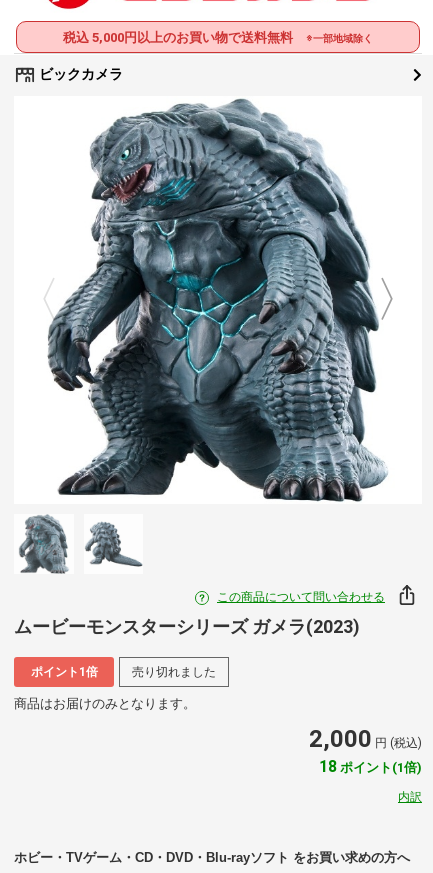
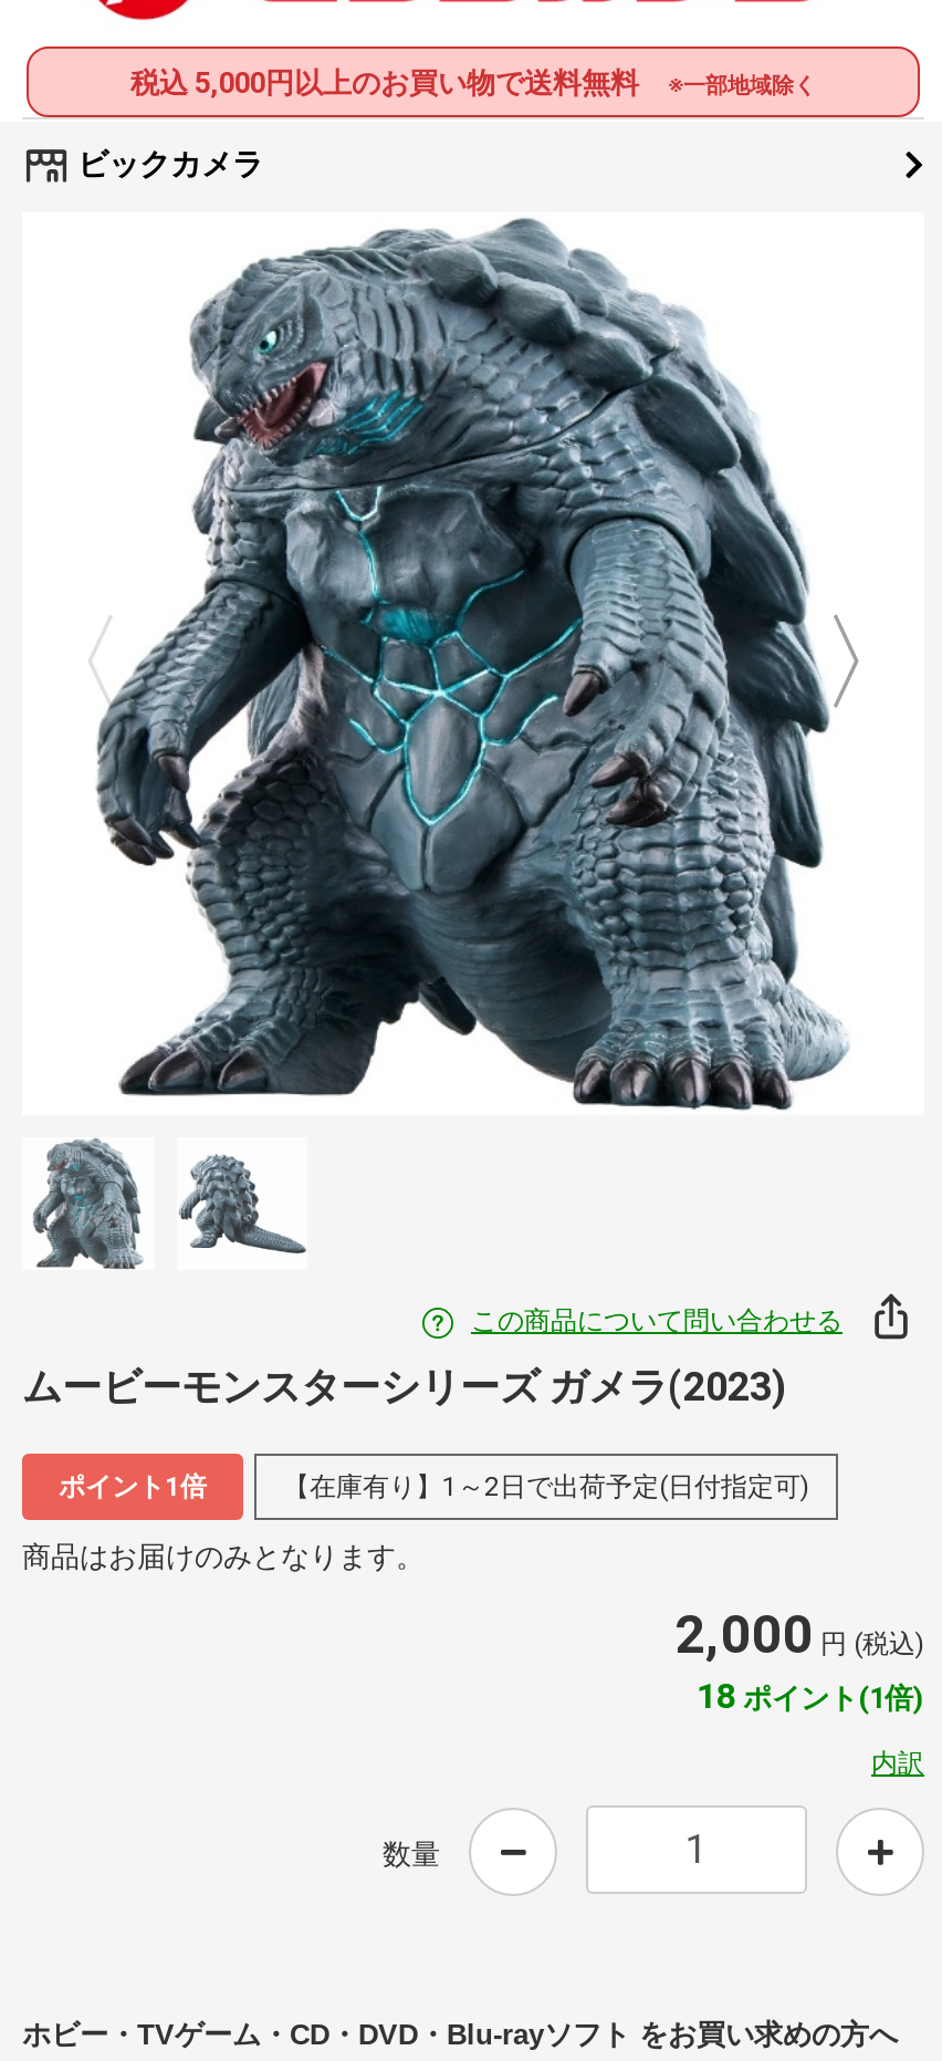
[132,665,216,679] 売り切れました -> [283,1471,809,1502] 【在庫有り】1～2日で出荷予定(日付指定可)
none -> [383,1838,440,1871] 数量

